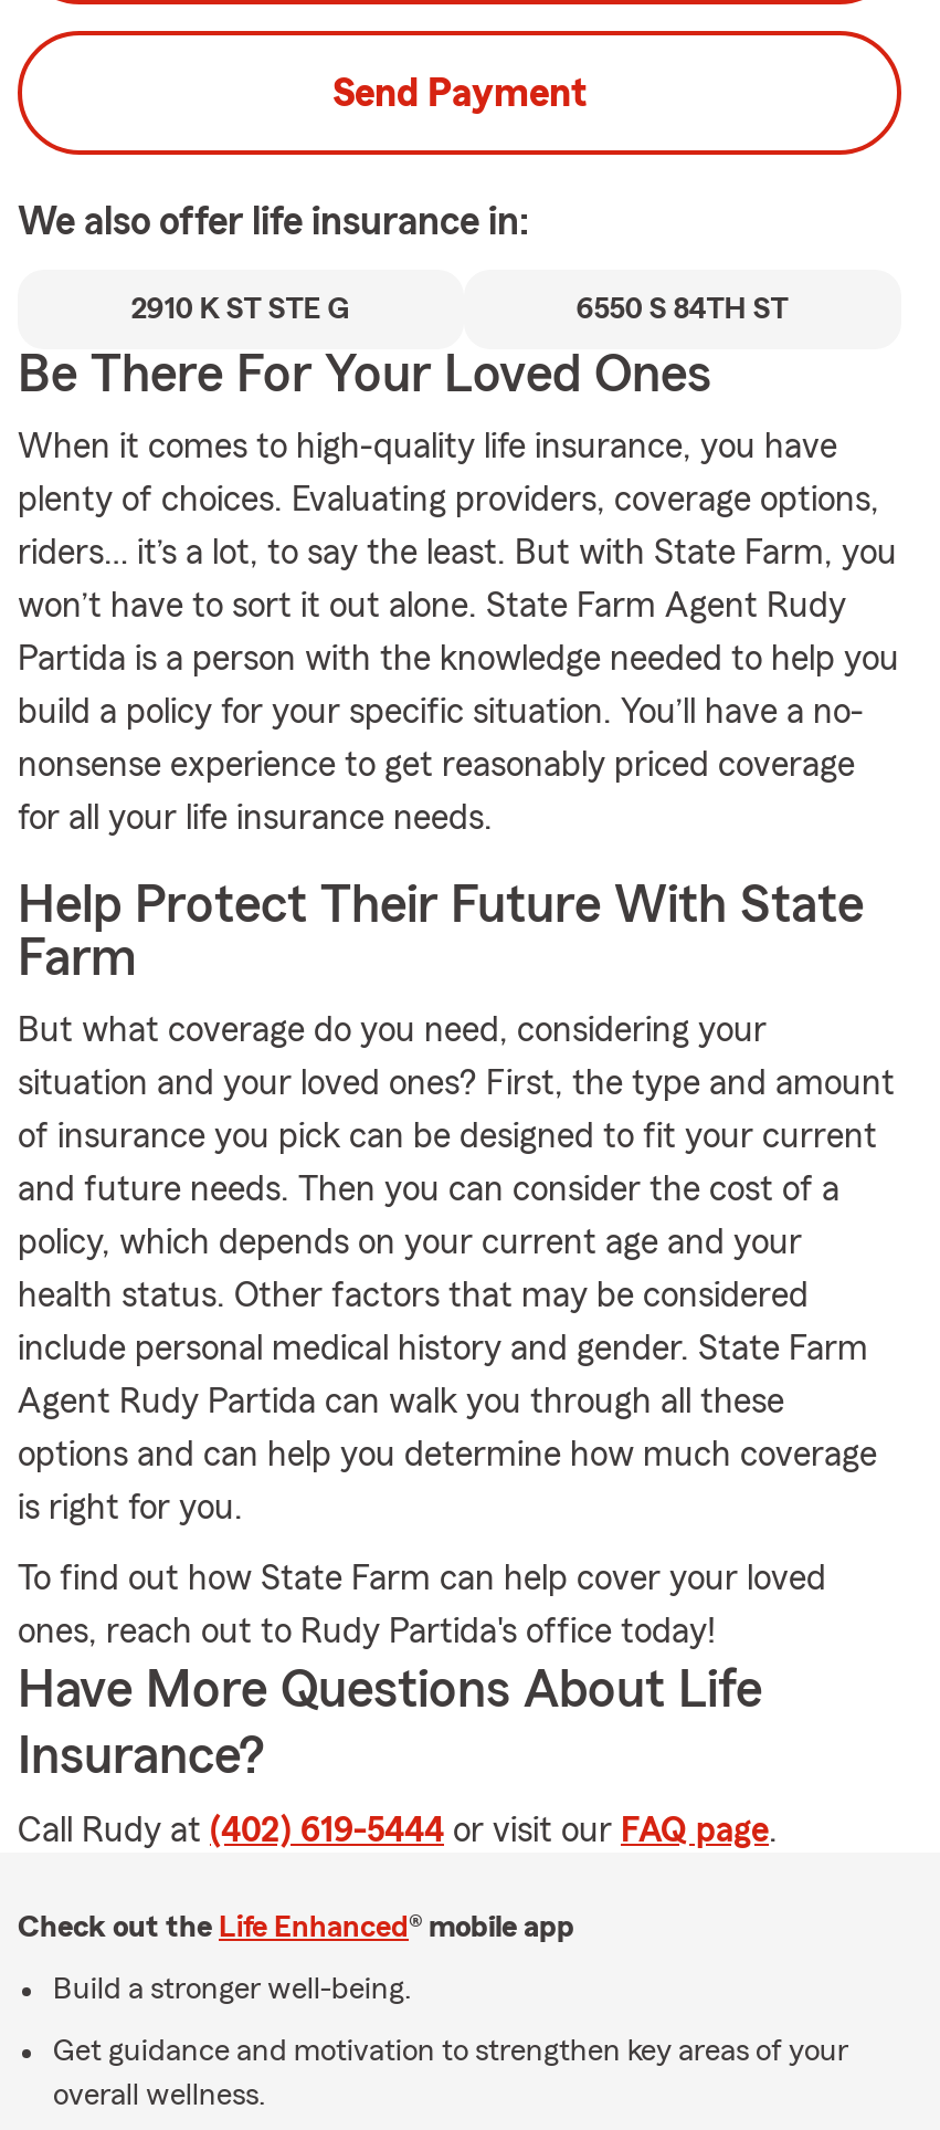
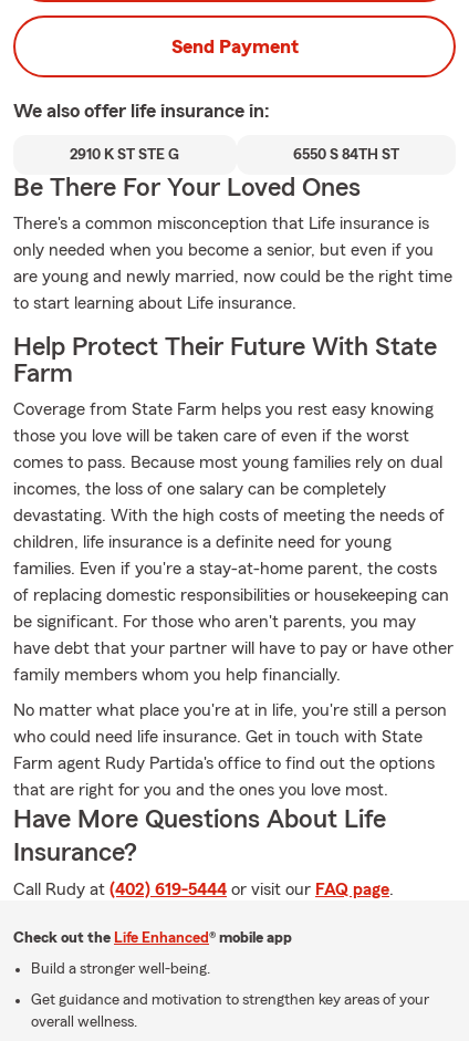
[18,429,899,836] When it comes to high-quality life insurance, you have | plenty of choices. Evaluating providers, coverage options, | riders… it’s a lot, to say the least. But with State Farm, you | won’t have to sort it out alone. State Farm Agent Rudy | Partida is a person with the knowledge needed to help you | build a policy for your specific situation. You’ll have a no- | nonsense experience to get reasonably priced coverage | for all your life insurance needs. -> [13,215,452,312] There's a common misconception that Life insurance is | only needed when you become a senior, but even if you | are young and newly married, now could be the right time | to start learning about Life insurance.
moved [18,880,864,986] -> [13,334,437,387]: Help Protect Their Future With State | Farm
[18,1012,895,1649] But what coverage do you need, considering your | situation and your loved ones? First, the type and amount | of insurance you pick can be designed to fit your current | and future needs. Then you can consider the cost of a | policy, which depends on your current age and your | health status. Other factors that may be considered | include personal medical history and gender. State Farm | Agent Rudy Partida can walk you through all these | options and can help you determine how much coverage | is right for you. | To find out how State Farm can help cover your loved | ones, reach out to Rudy Partida's office today! -> [13,400,454,799] Coverage from State Farm helps you rest easy knowing | those you love will be taken care of even if the worst | comes to pass. Because most young families rely on dual | incomes, the loss of one salary can be completely | devastating. With the high costs of meeting the needs of | children, life insurance is a definite need for young | families. Even if you're a stay-at-home parent, the costs | of replacing domestic responsibilities or housekeeping can | be significant. For those who aren't parents, you may | have debt that your partner will have to pay or have other | family members whom you help financially. | No matter what place you're at in life, you're still a person | who could need life insurance. Get in touch with State | Farm agent Rudy Partida's office to find out the options | that are right for you and the ones you love most.

